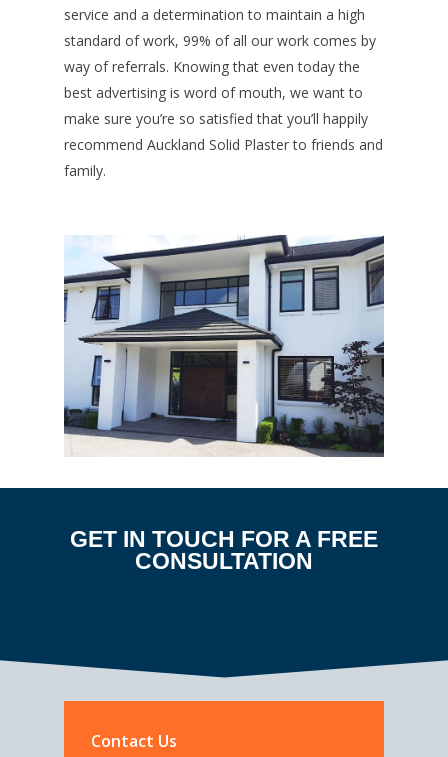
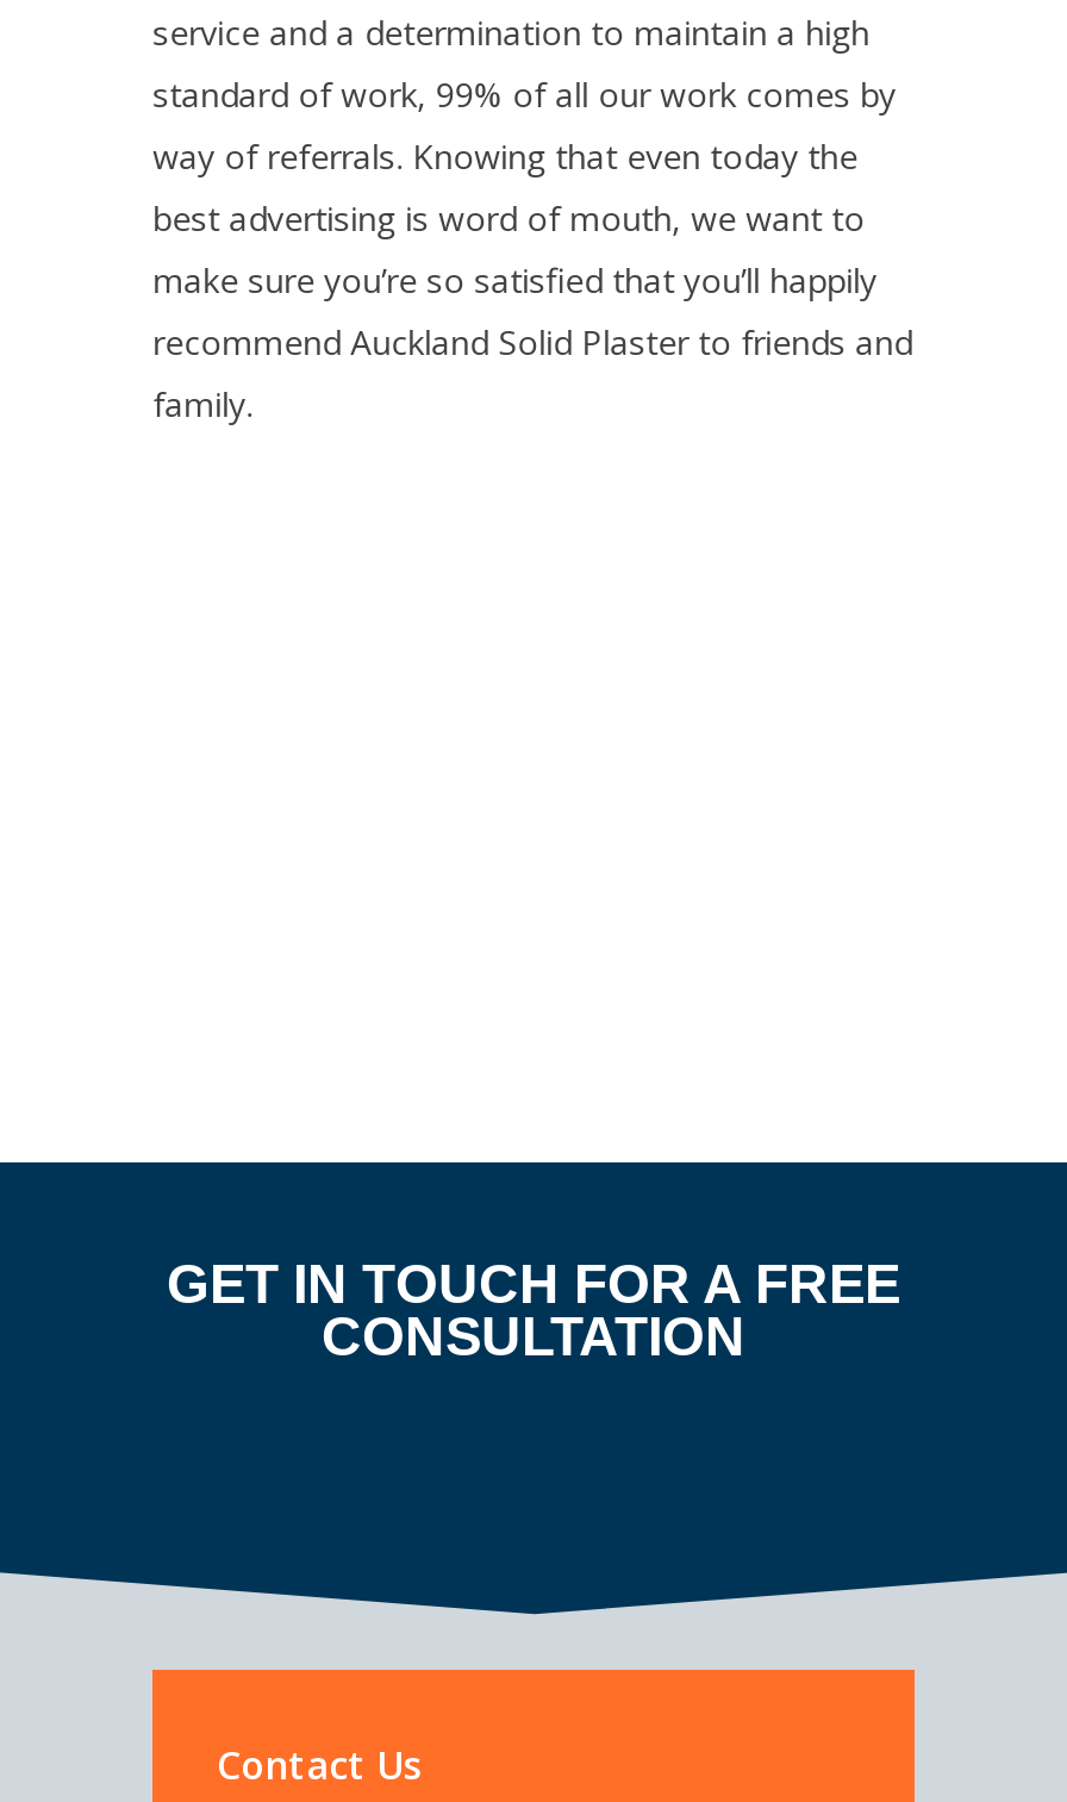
[63,234,385,458] [image] -> none

